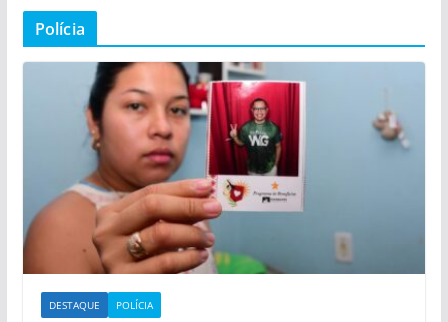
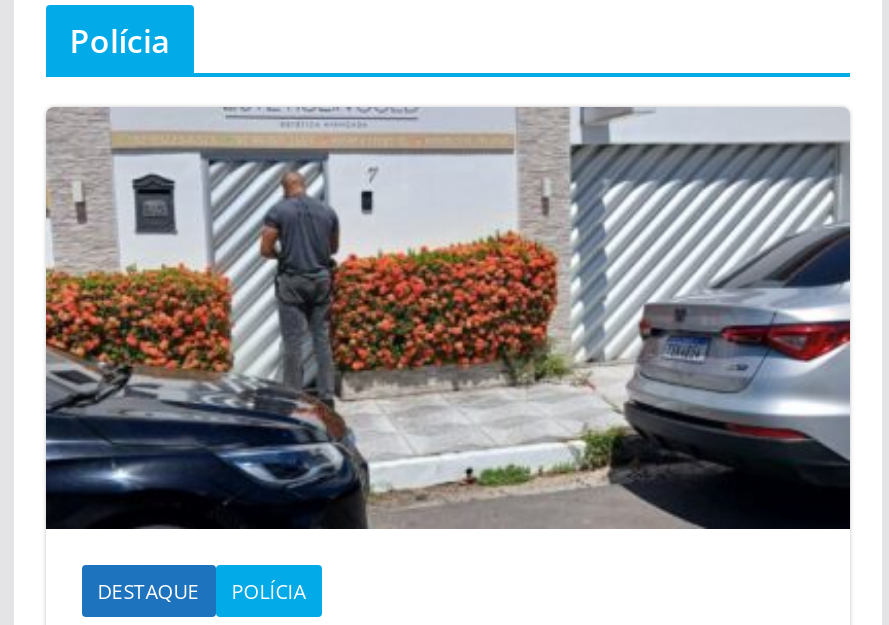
[22,61,426,275] [image] -> [44,106,852,532] [image]

